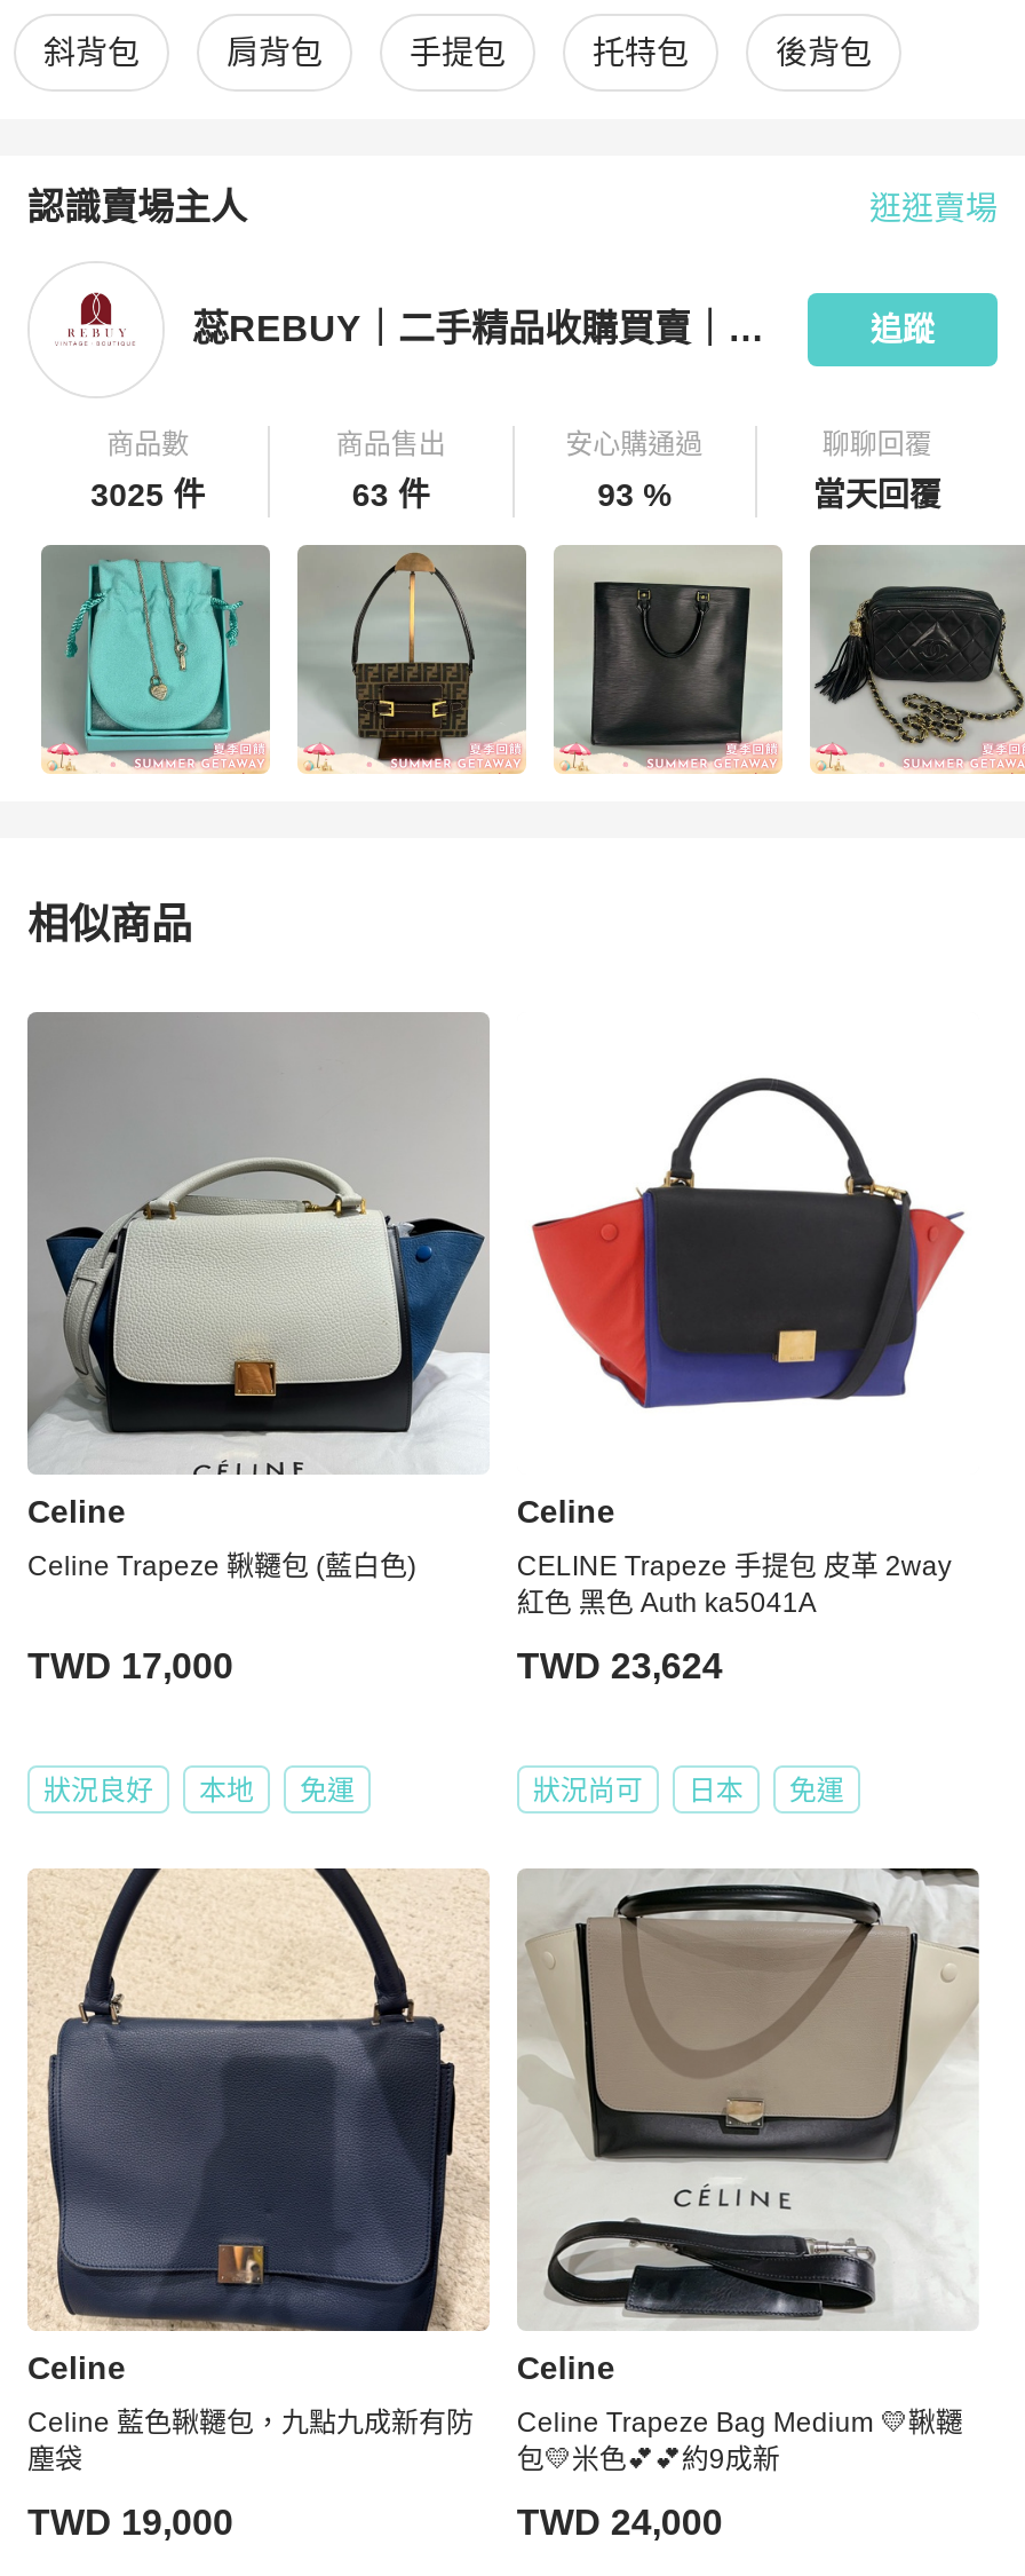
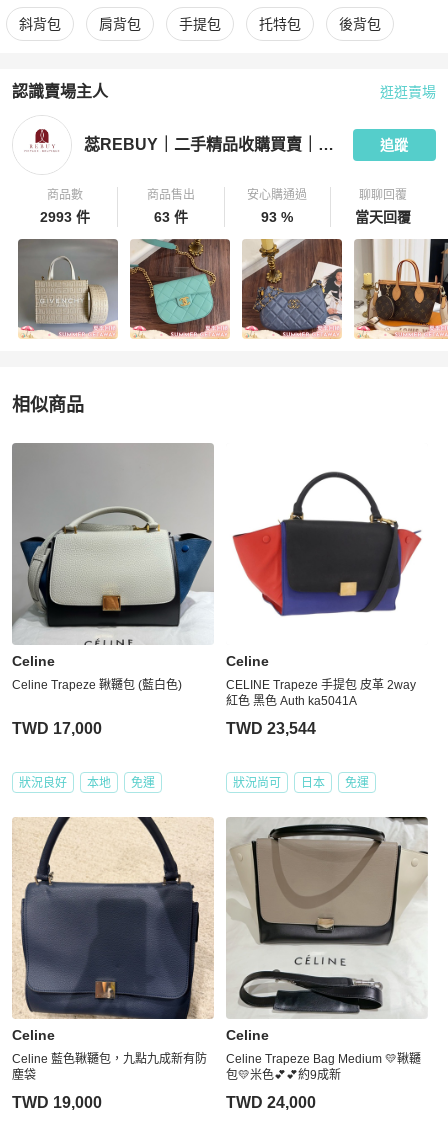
[91,477,205,513] 3025 件 -> [40,209,90,225] 2993 件
[41,545,270,751] [image] -> [19,240,117,328] [image]
[297,545,526,760] [image] -> [130,239,230,336] [image]
[554,547,782,765] [image] -> [242,239,342,336] [image]
[812,545,1018,760] [image] -> [354,239,445,336] [image]
[517,1646,723,1685] TWD 23,624 -> [226,720,316,737] TWD 23,544

